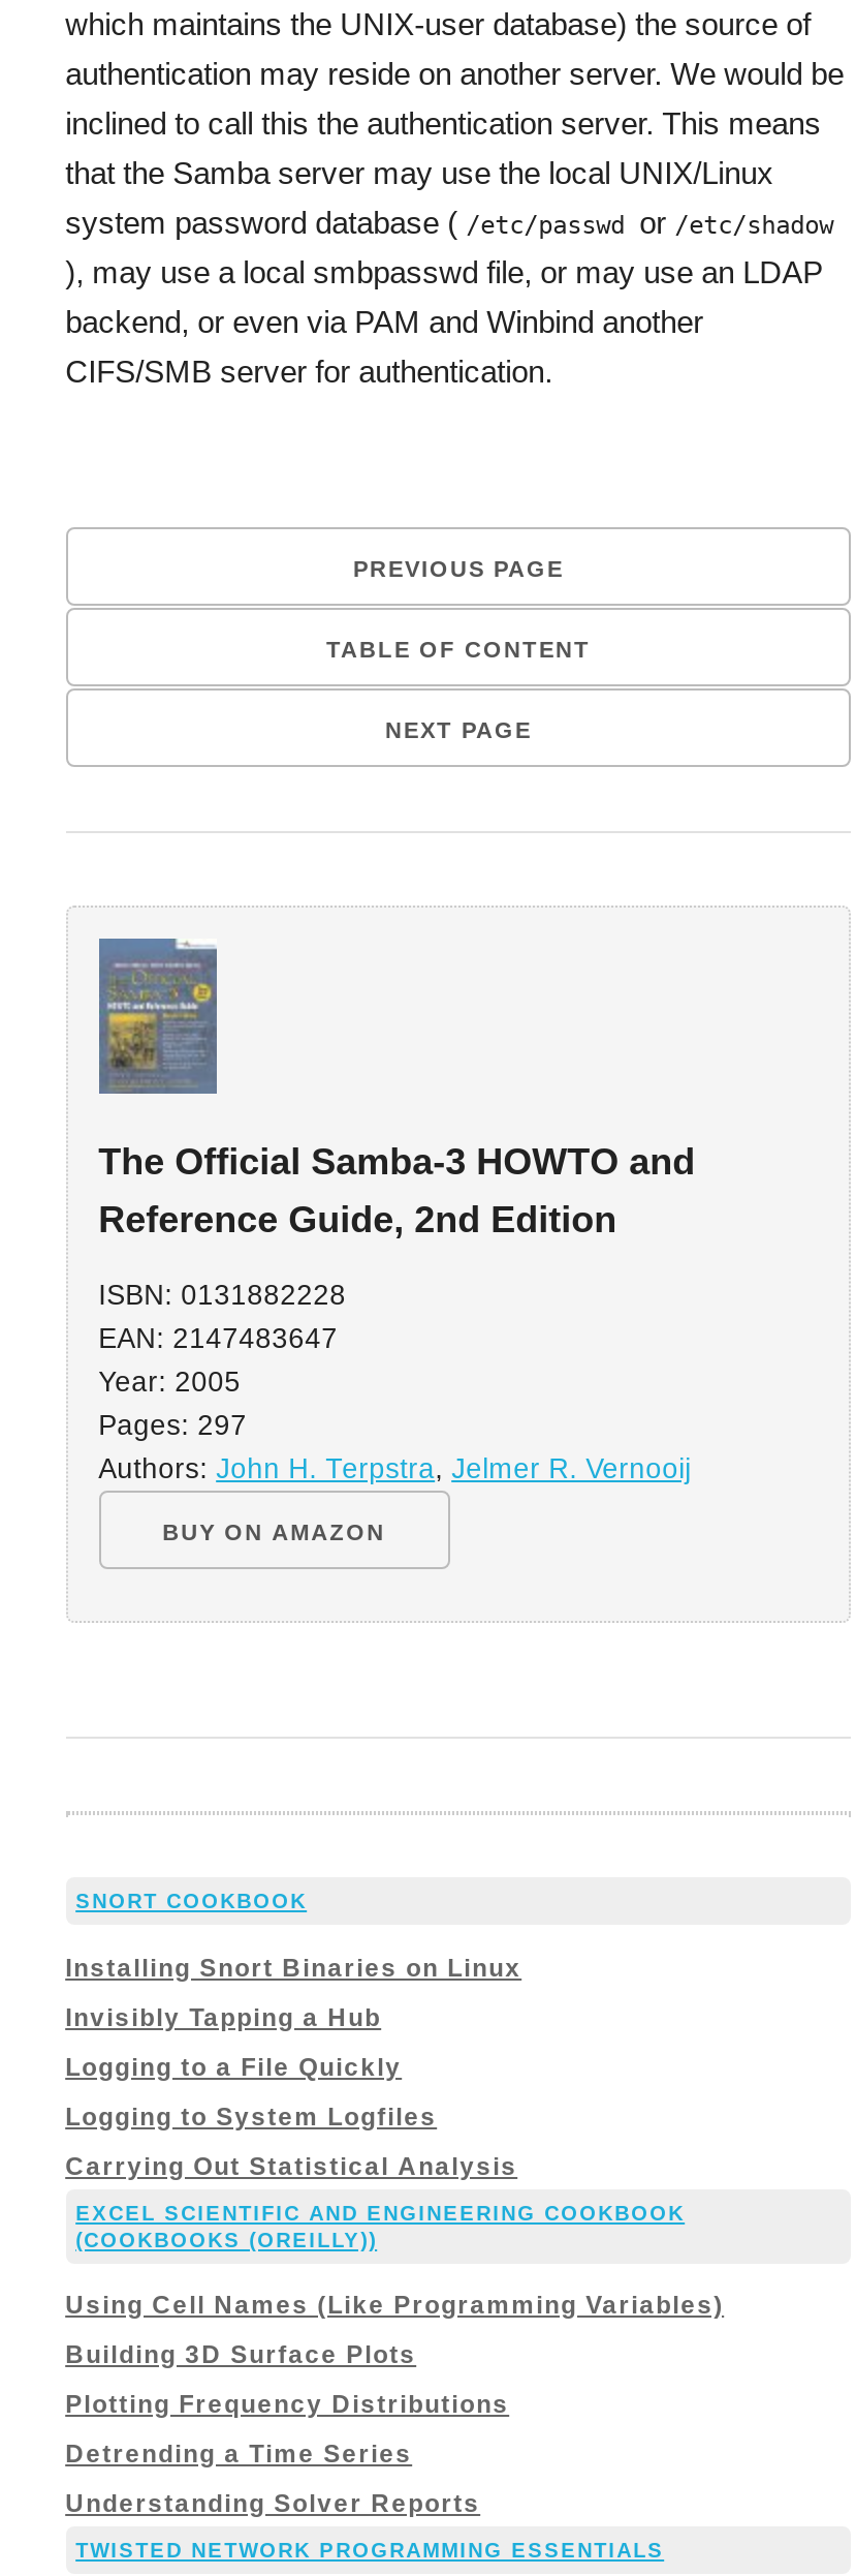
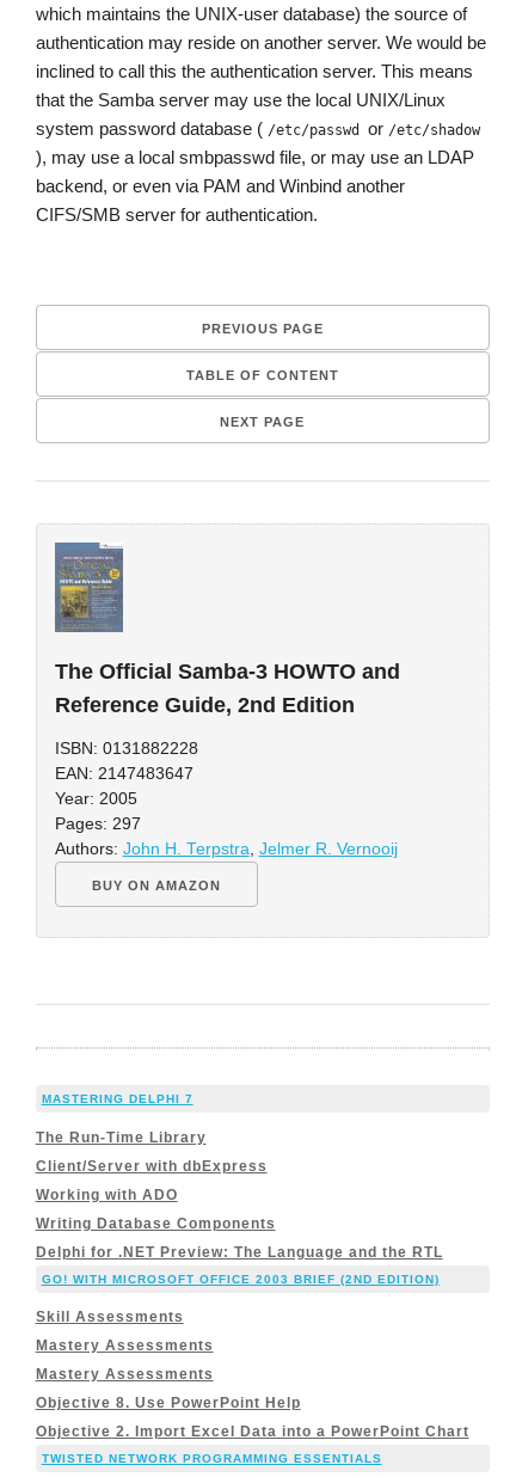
[76,1890,307,1913] SNORT COOKBOOK -> [41,1093,193,1106] MASTERING DELPHI 7
[65,1953,522,1982] Installing Snort Binaries on Linux -> [35,1129,206,1146] The Run-Time Library
[65,2003,381,2032] Invisibly Tapping a Hub -> [35,1158,267,1174] Client/Server with dbExpress
[65,2053,402,2081] Logging to a File Quickly -> [35,1186,177,1203] Working with ADO
[65,2102,437,2131] Logging to System Logfiles -> [35,1215,275,1232] Writing Database Components
[65,2152,518,2181] Carrying Out Statistical Analysis -> [35,1244,443,1260] Delphi for .NET Preview: The Language and the RTL
[76,2201,685,2251] EXCEL SCIENTIFIC AND ENGINEERING COOKBOOK | (COOKBOOKS (OREILLY)) -> [41,1272,439,1286] GO! WITH MICROSOFT OFFICE 2003 BRIEF (2ND EDITION)
[65,2291,724,2320] Using Cell Names (Like Programming Variables) -> [35,1309,183,1326] Skill Assessments
[65,2341,416,2370] Building 3D Surface Plots -> [35,1338,213,1354] Mastery Assessments
[65,2391,509,2419] Plotting Frequency Distributions -> [35,1366,213,1383] Mastery Assessments
[65,2440,412,2469] Detrending a Time Series -> [35,1395,301,1412] Objective 8. Use PowerPoint Help
[65,2490,480,2519] Understanding Solver Reports -> [35,1424,469,1440] Objective 2. Import Excel Data into a PowerPoint Chart

